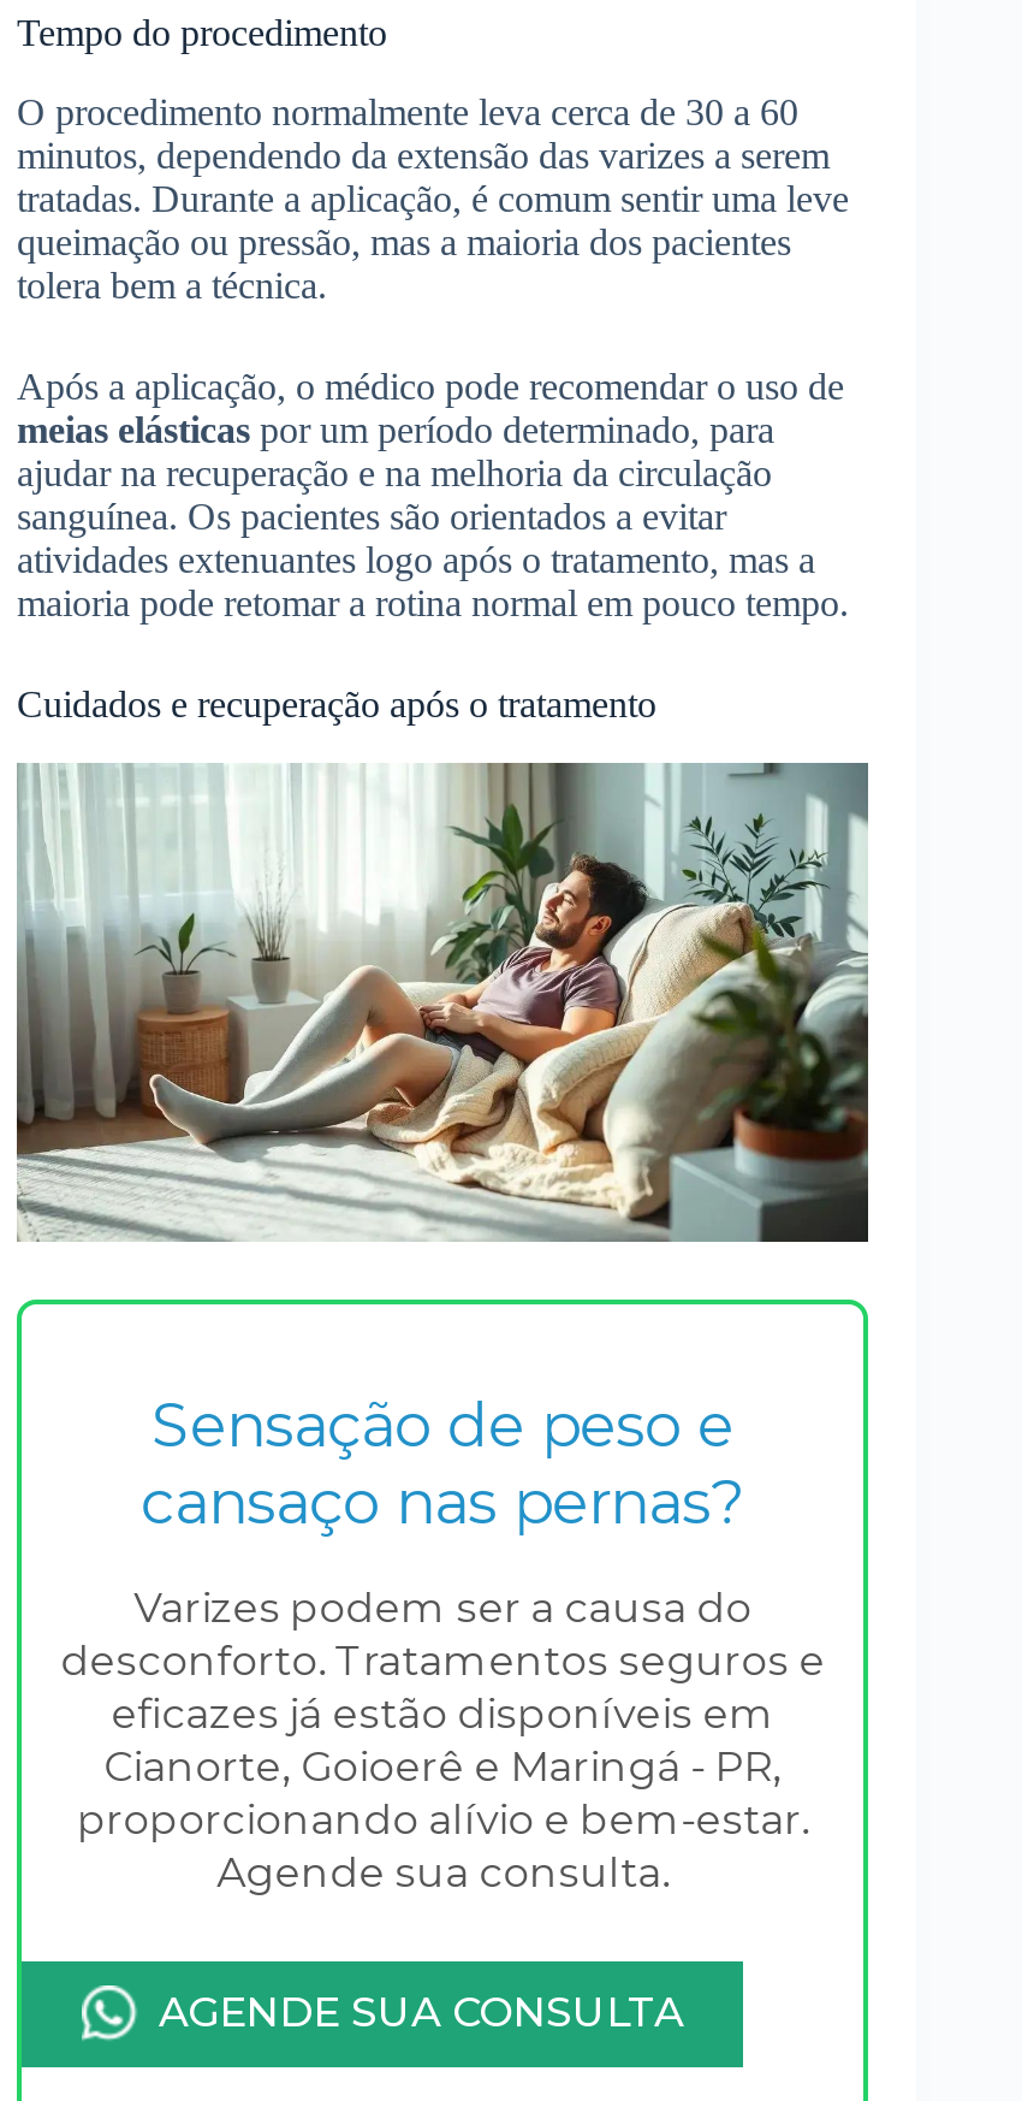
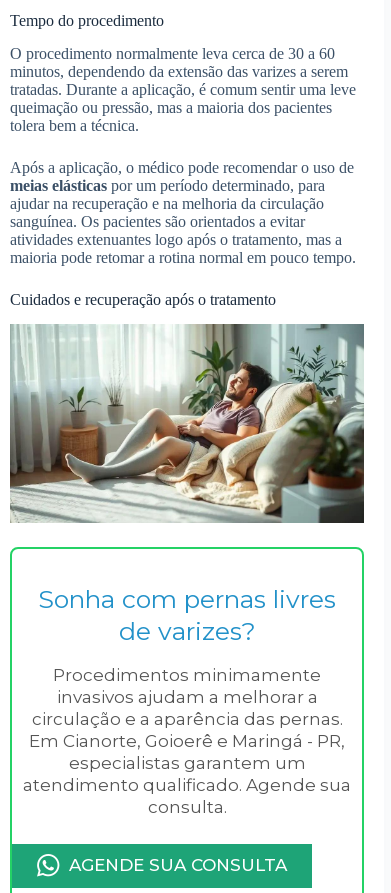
[141,1388,744,1537] Sensação de peso e | cansaço nas pernas? -> [38,584,336,646] Sonha com pernas livres | de varizes?
[60,1584,825,1897] Varizes podem ser a causa do | desconforto. Tratamentos seguros e | eficazes já estão disponíveis em | Cianorte, Goioerê e Maringá - PR, | proporcionando alívio e bem-estar. | Agende sua consulta. -> [23,665,351,817] Procedimentos minimamente | invasivos ajudam a melhorar a | circulação e a aparência das pernas. | Em Cianorte, Goioerê e Maringá - PR, | especialistas garantem um | atendimento qualificado. Agende sua | consulta.

